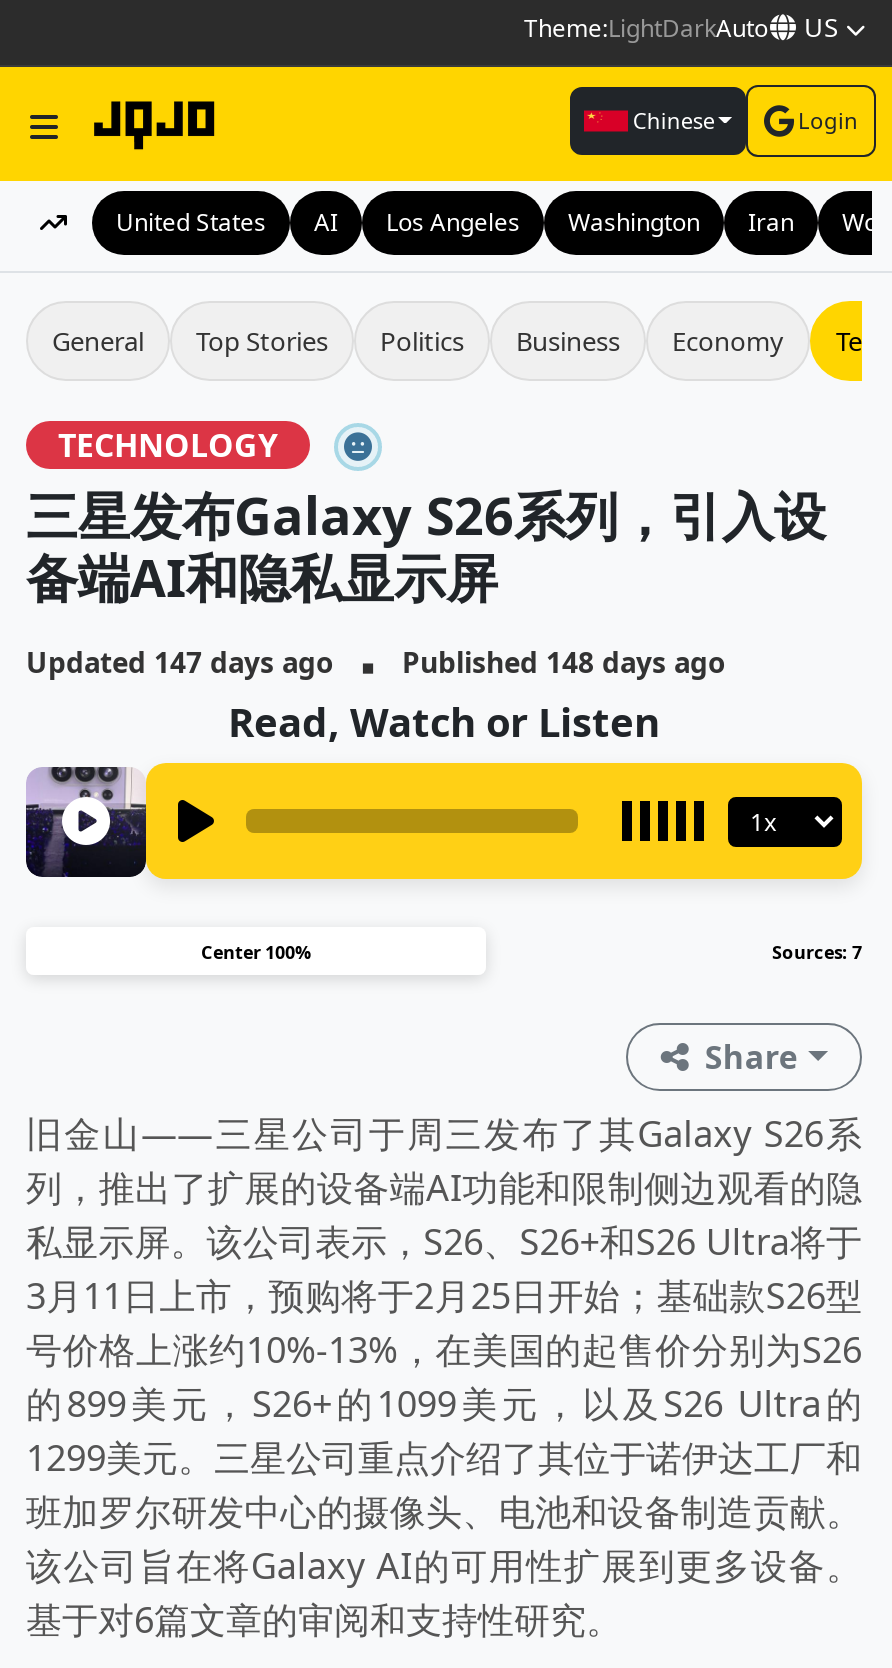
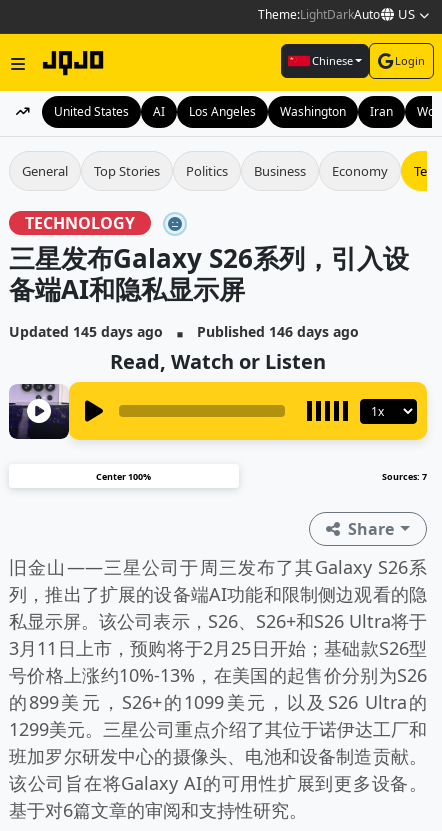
[26,643,334,681] Updated 147 days ago -> [9,322,163,341] Updated 145 days ago
[402,643,726,681] Published 148 days ago -> [197,322,359,341] Published 146 days ago

